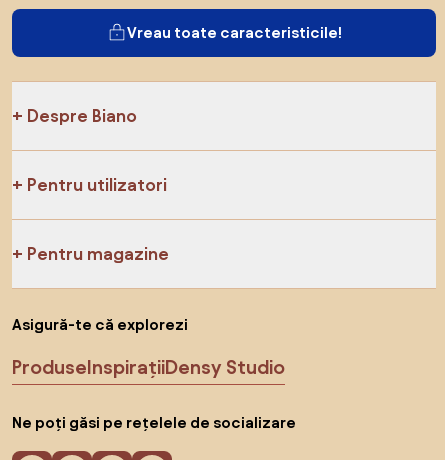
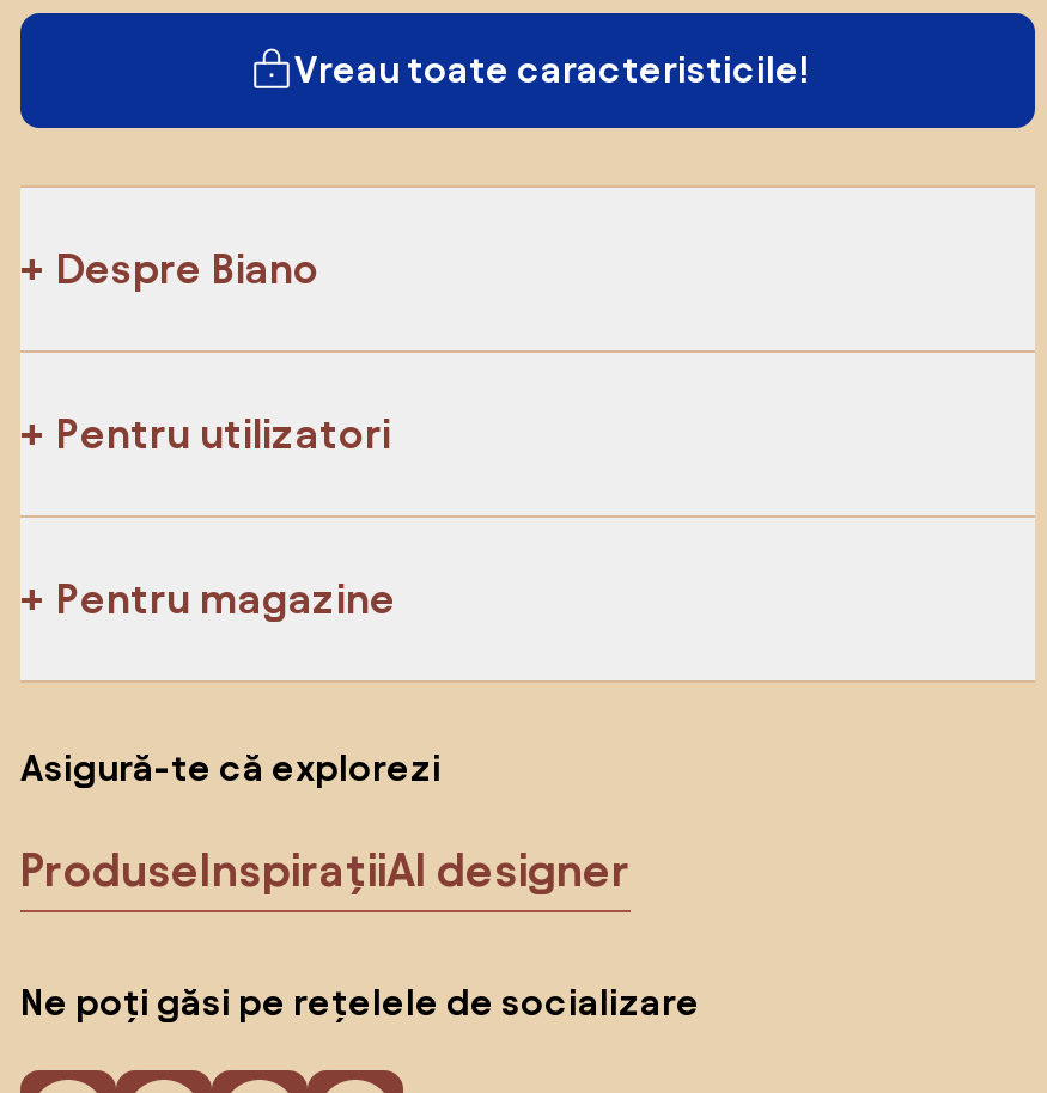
[12,356,285,378] ProduseInspirațiiDensy Studio -> [20,843,631,896] ProduseInspirațiiAI designer

